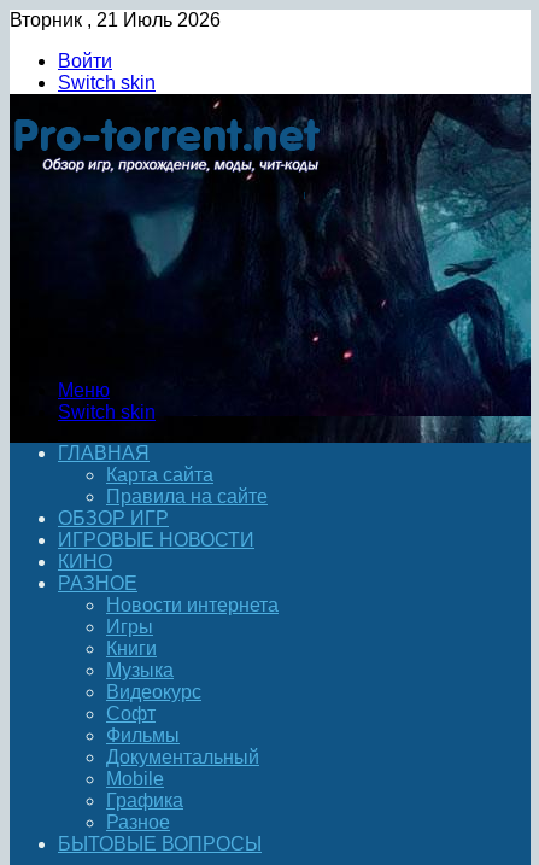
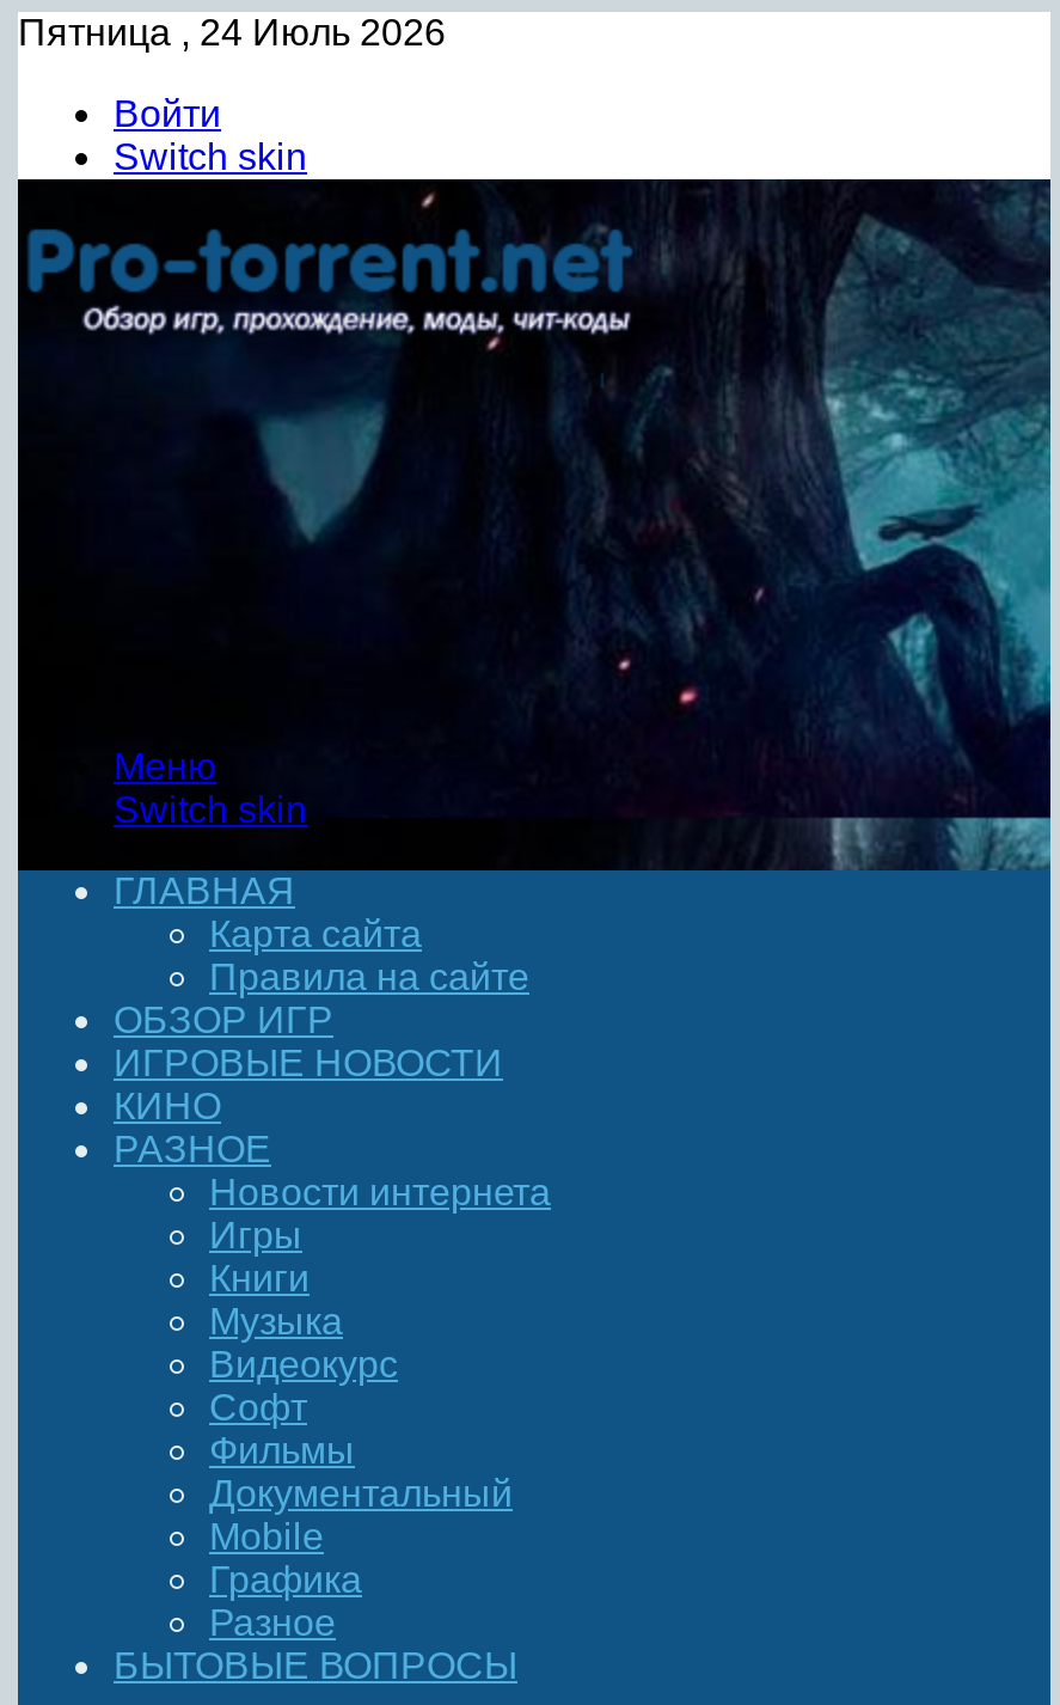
[10,10,221,30] Вторник , 21 Июль 2026 -> [18,12,446,53] Пятница , 24 Июль 2026

